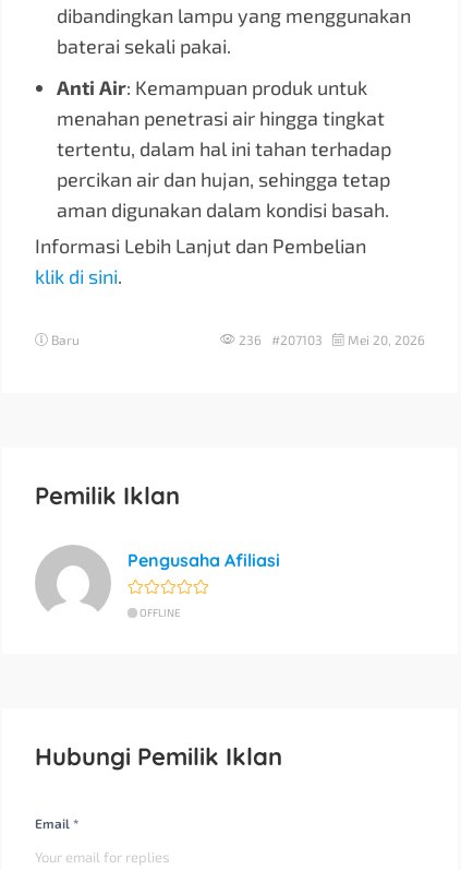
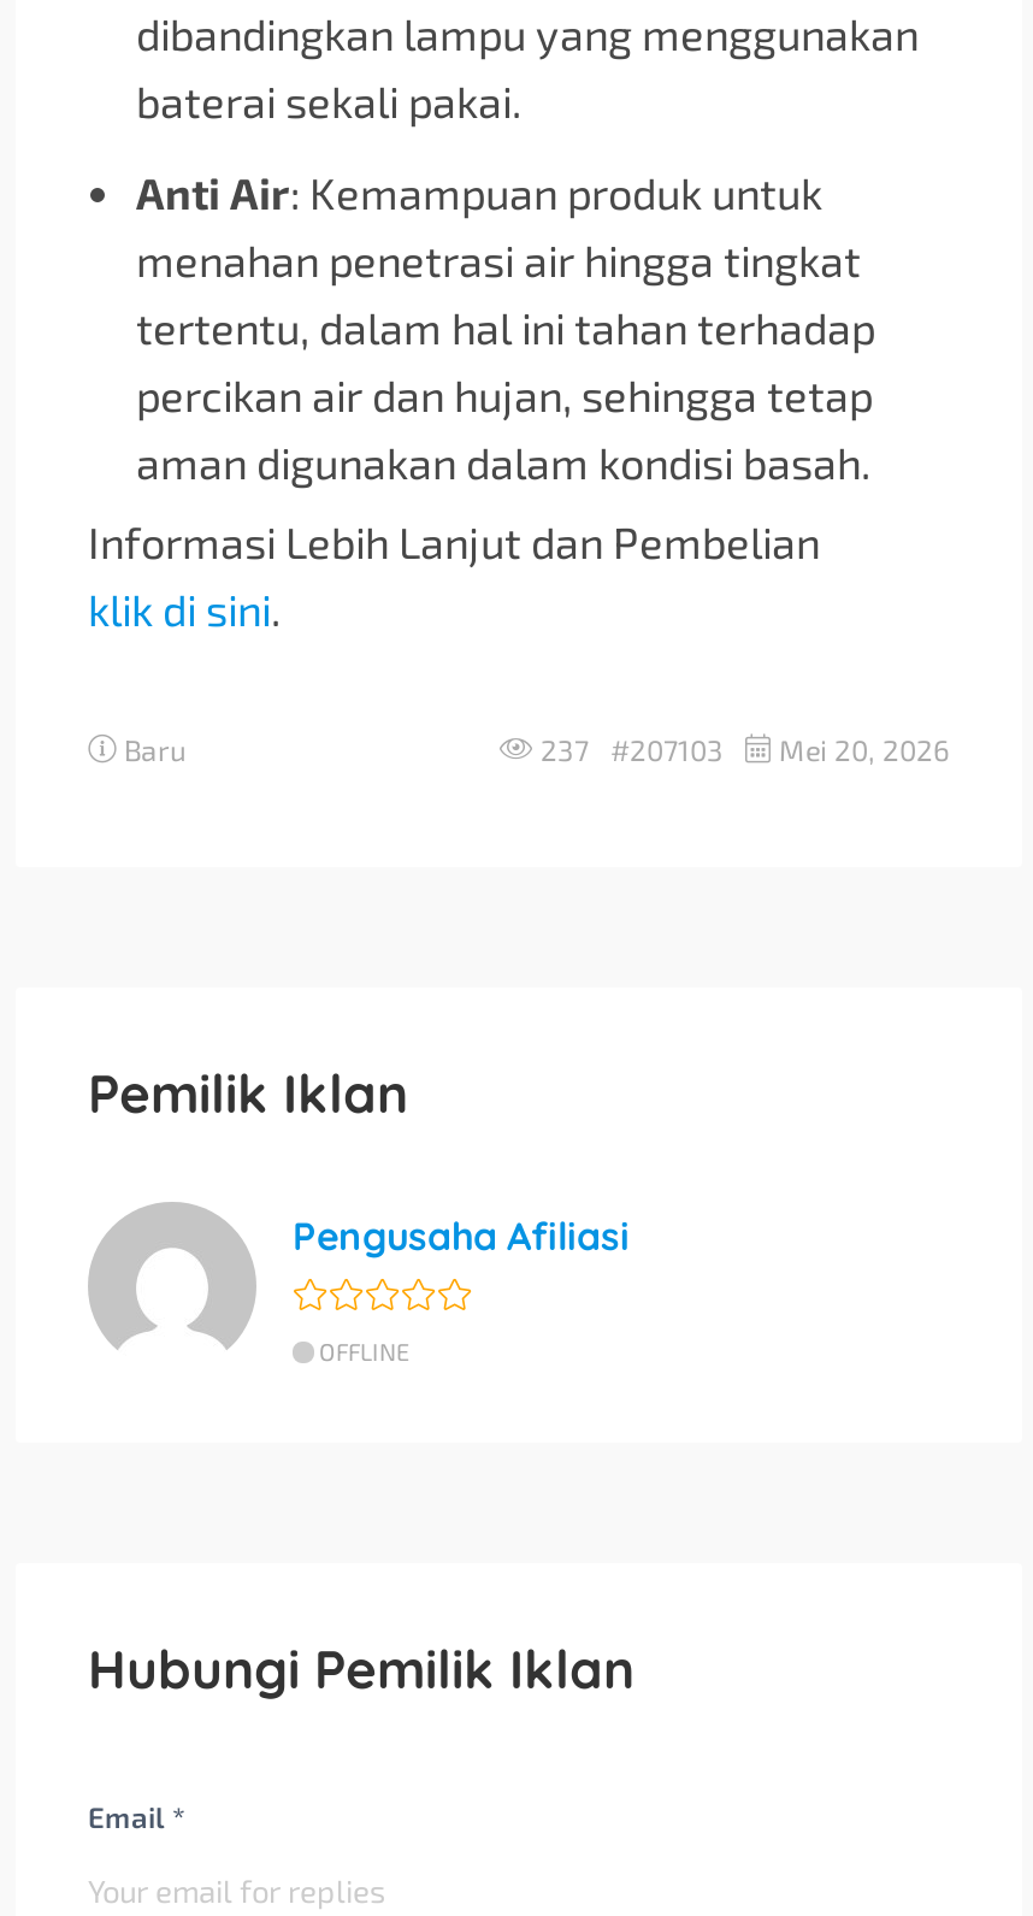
[235,332,425,347] 236 #207103 Mei 20, 2026 -> [533,733,950,766] 237 #207103 Mei 20, 2026

